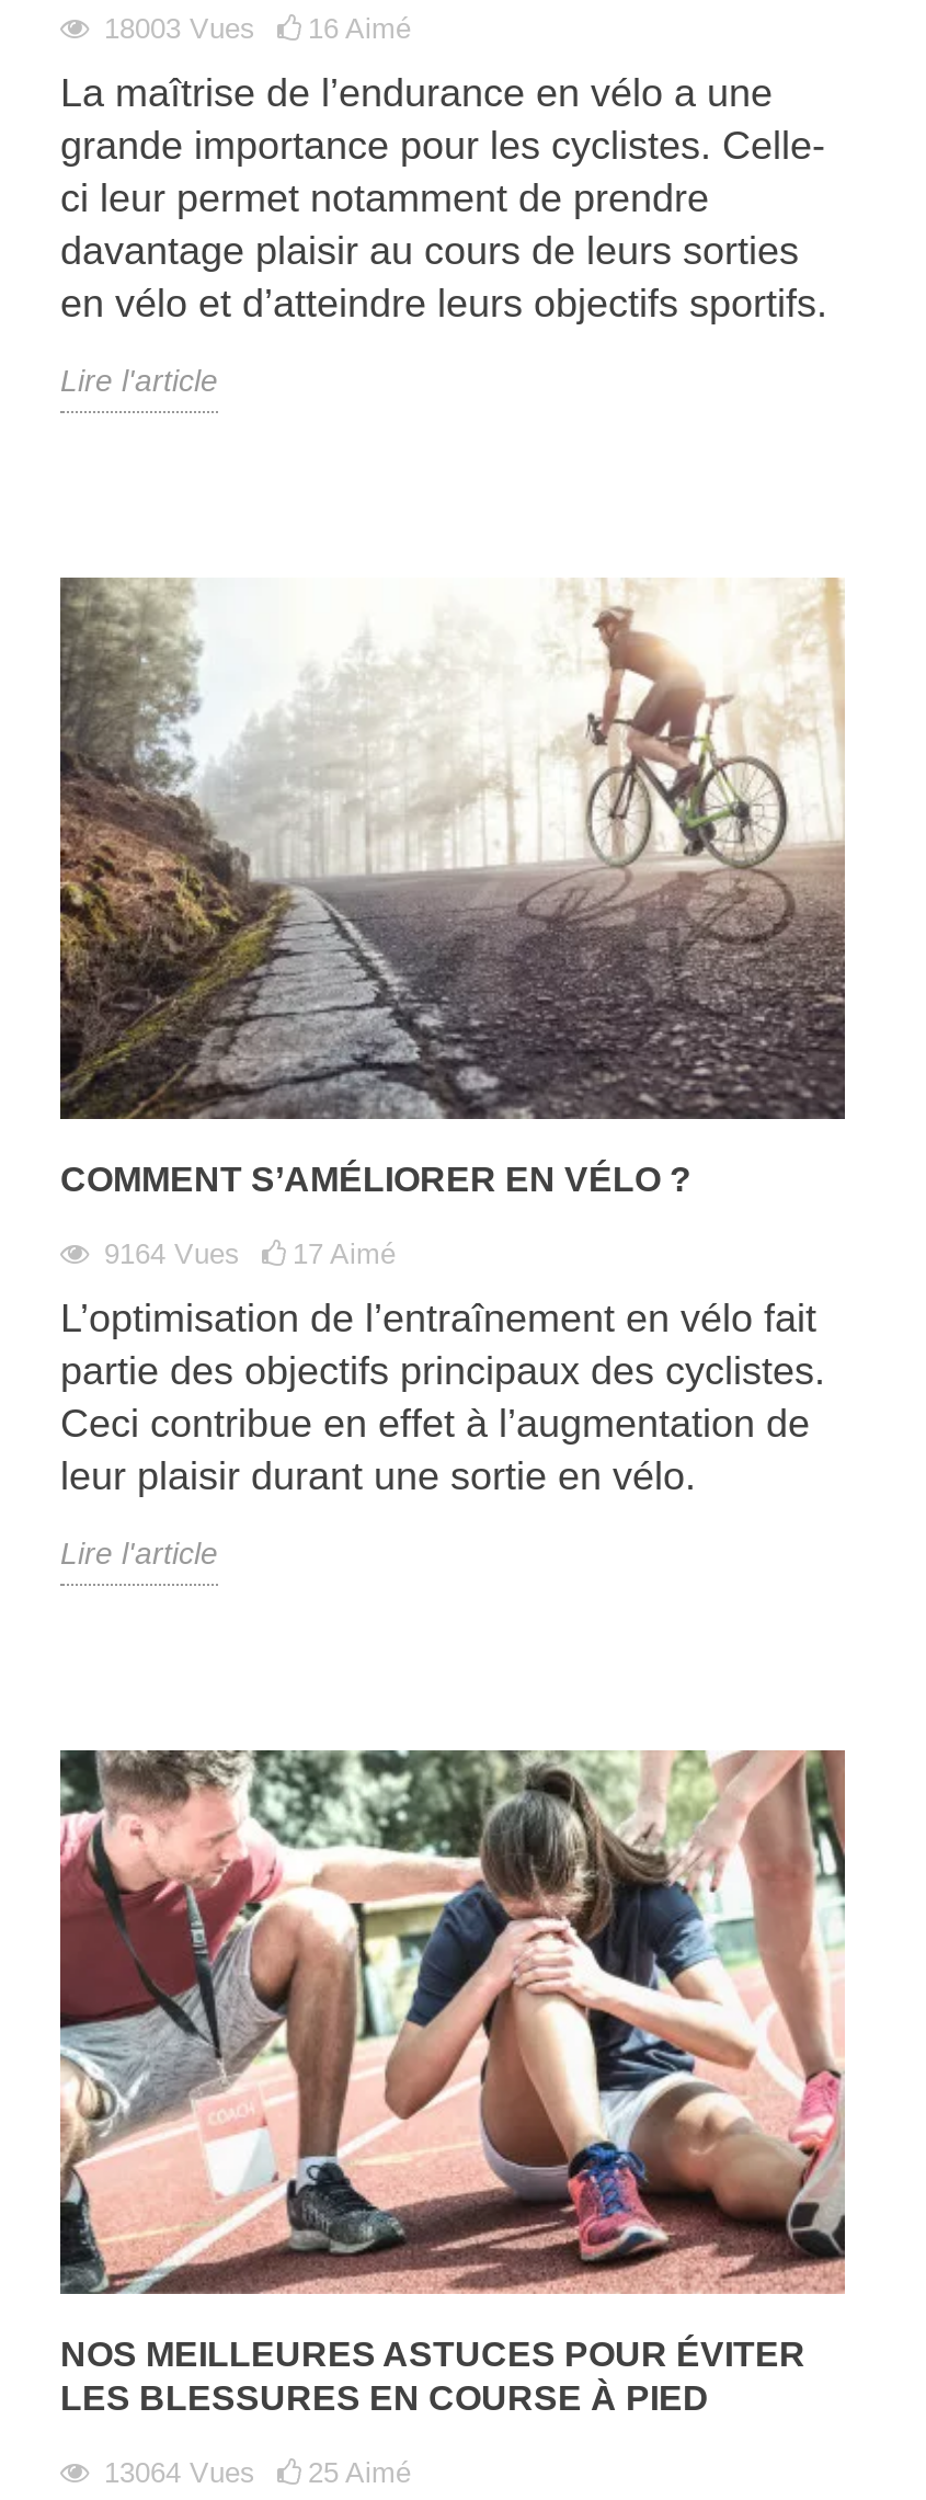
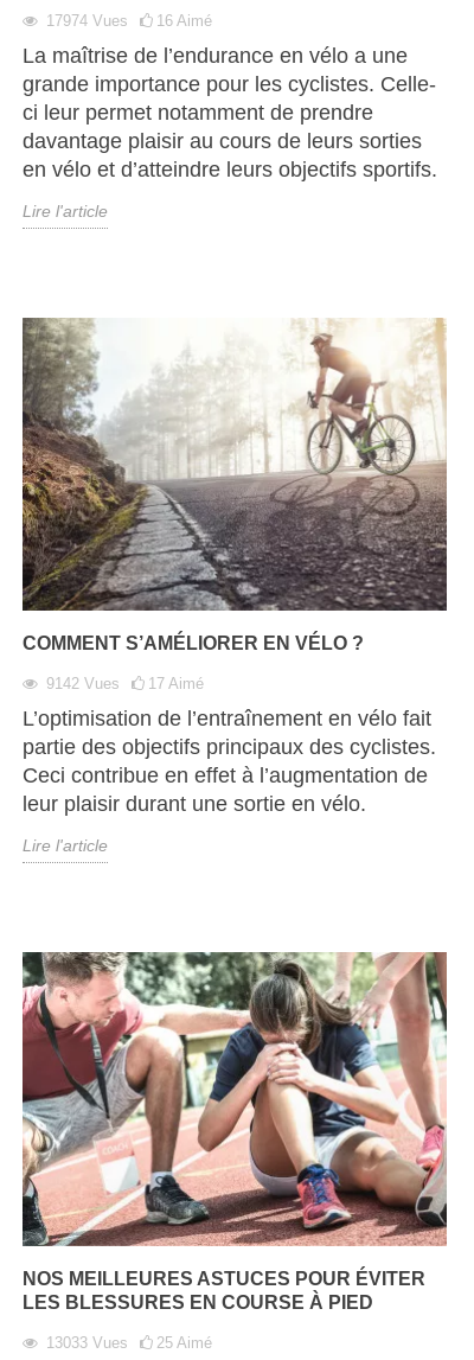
[95,12,411,45] 18003 Vues 16 Aimé -> [41,12,212,30] 17974 Vues 16 Aimé
[95,1238,396,1271] 9164 Vues 17 Aimé -> [41,675,204,693] 9142 Vues 17 Aimé
[95,2456,411,2489] 13064 Vues 25 Aimé -> [41,1334,212,1352] 13033 Vues 25 Aimé

